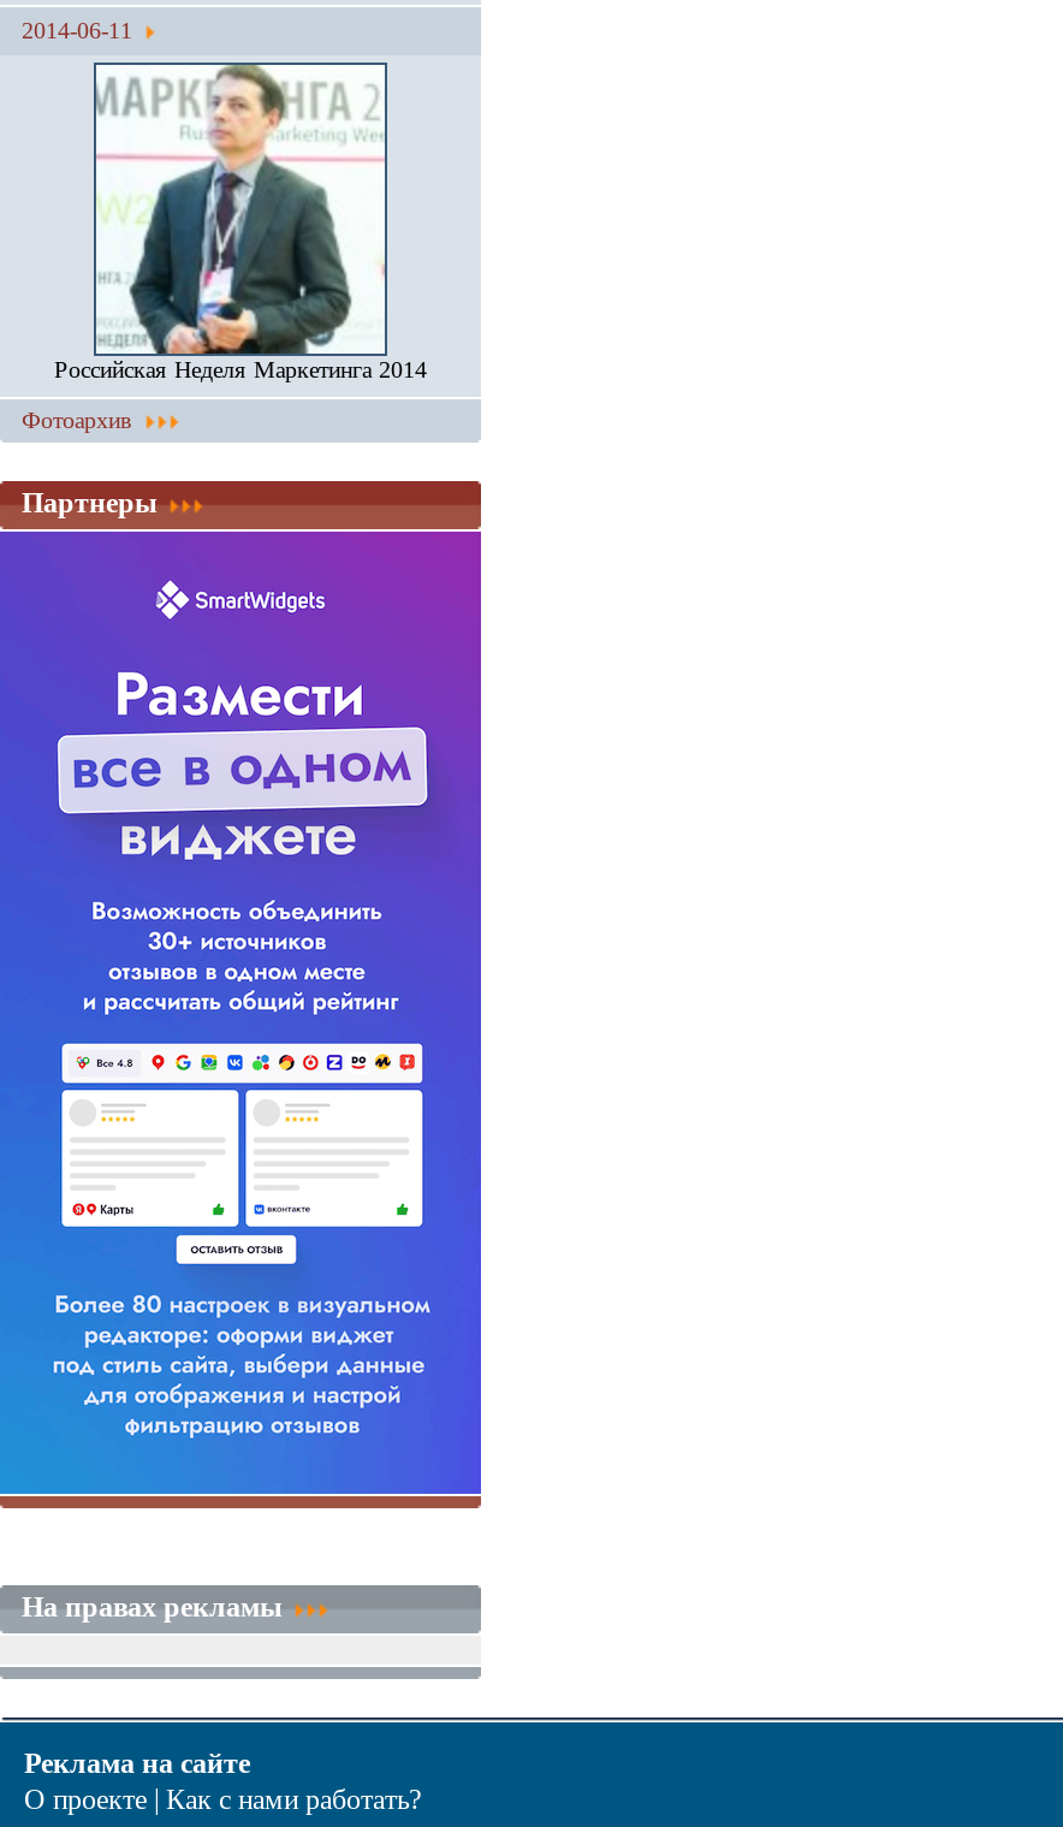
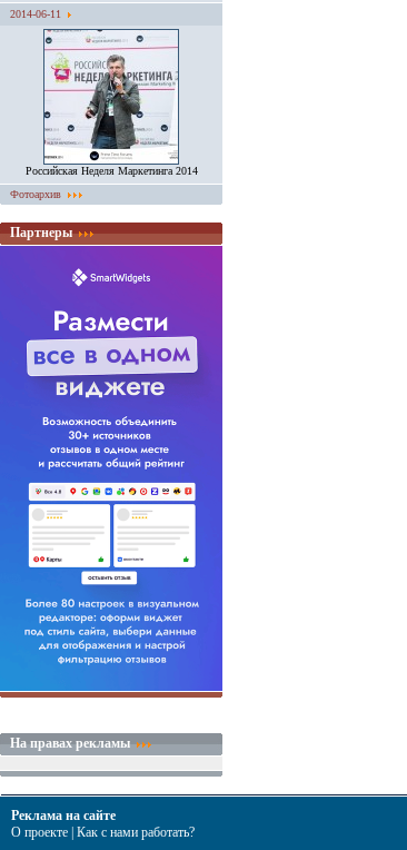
[96,63,382,351] [image] -> [43,29,176,162] [image]

